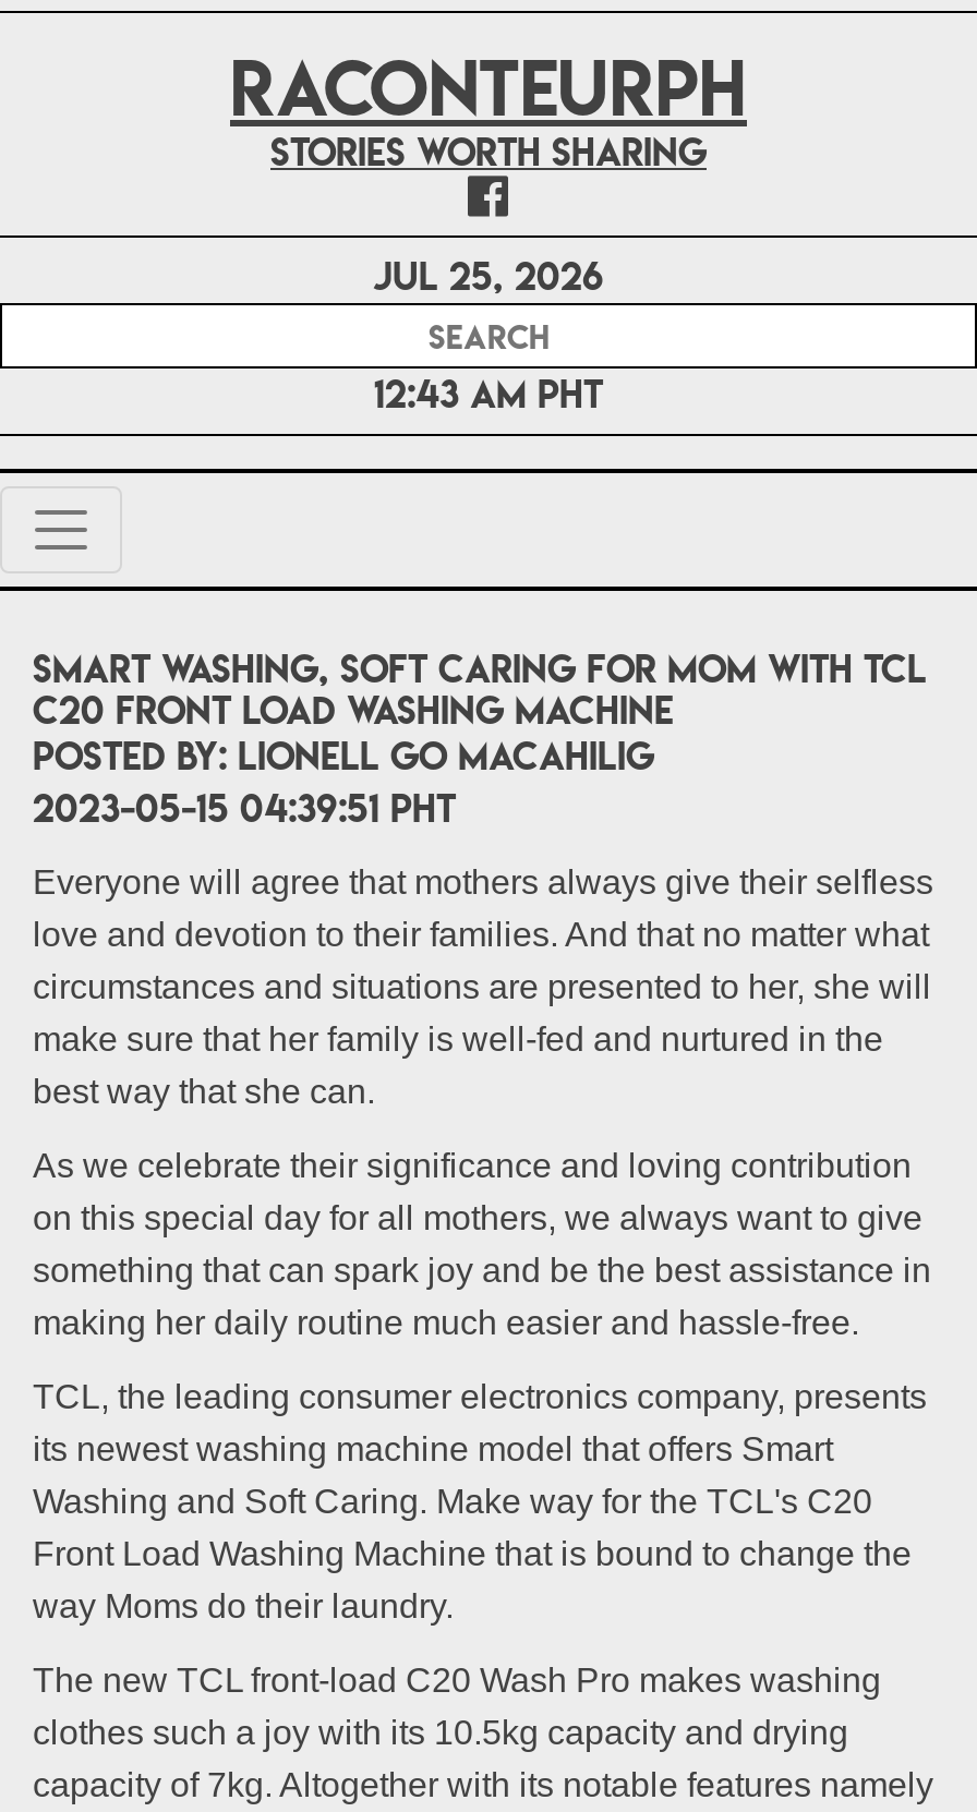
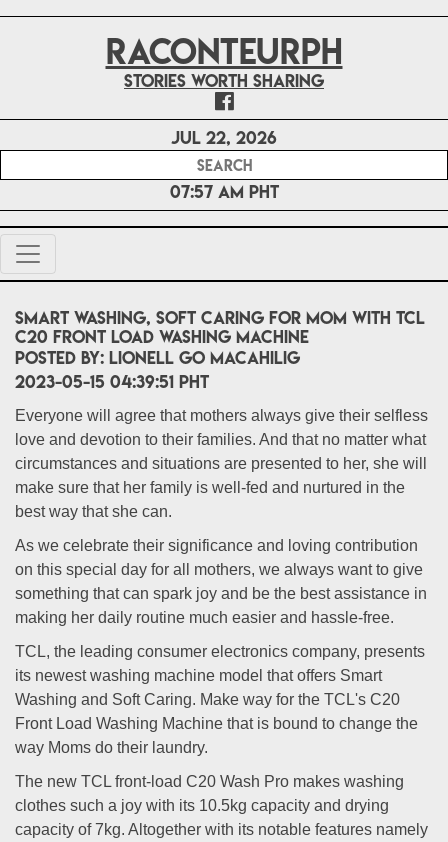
[373,251,604,301] Jul 25, 2026 -> [171,126,277,149] Jul 22, 2026
[374,369,603,419] 12:43 AM PHT -> [169,180,278,203] 07:57 AM PHT

